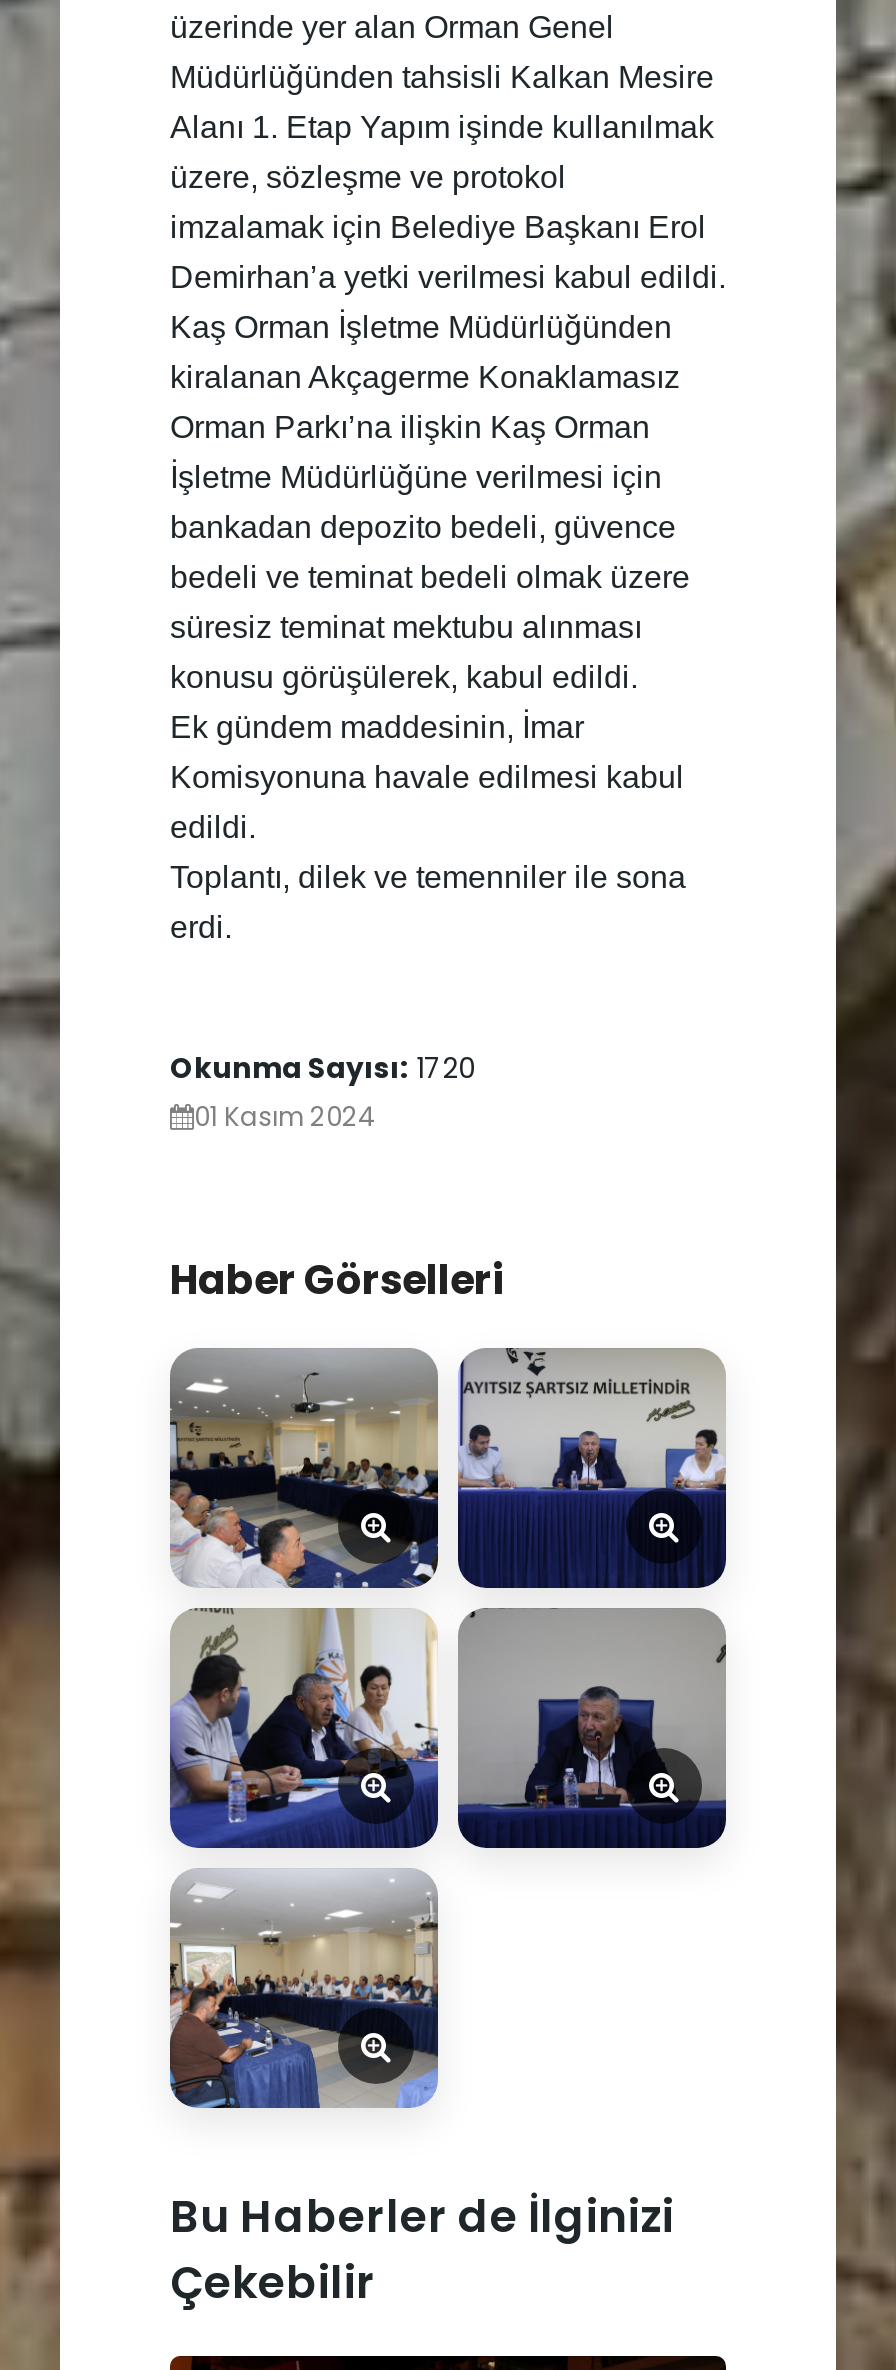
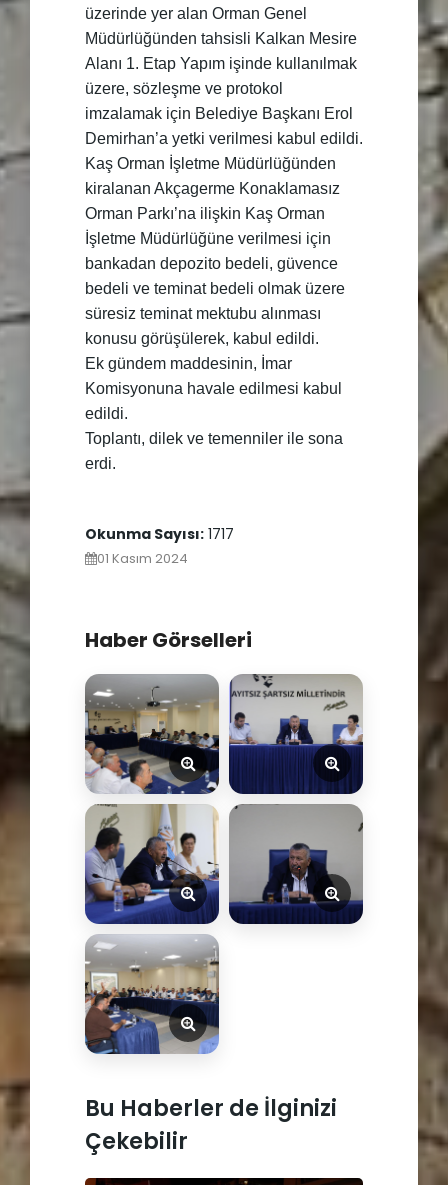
[170,1048,476,1088] Okunma Sayısı: 1720 -> [85,524,234,544] Okunma Sayısı: 1717

